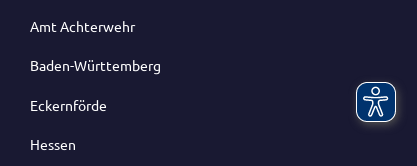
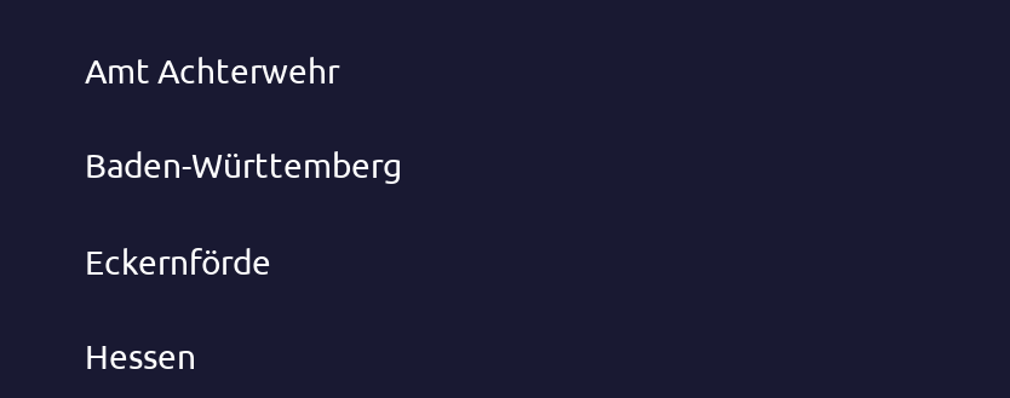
[354,80,401,128] [image] -> none

